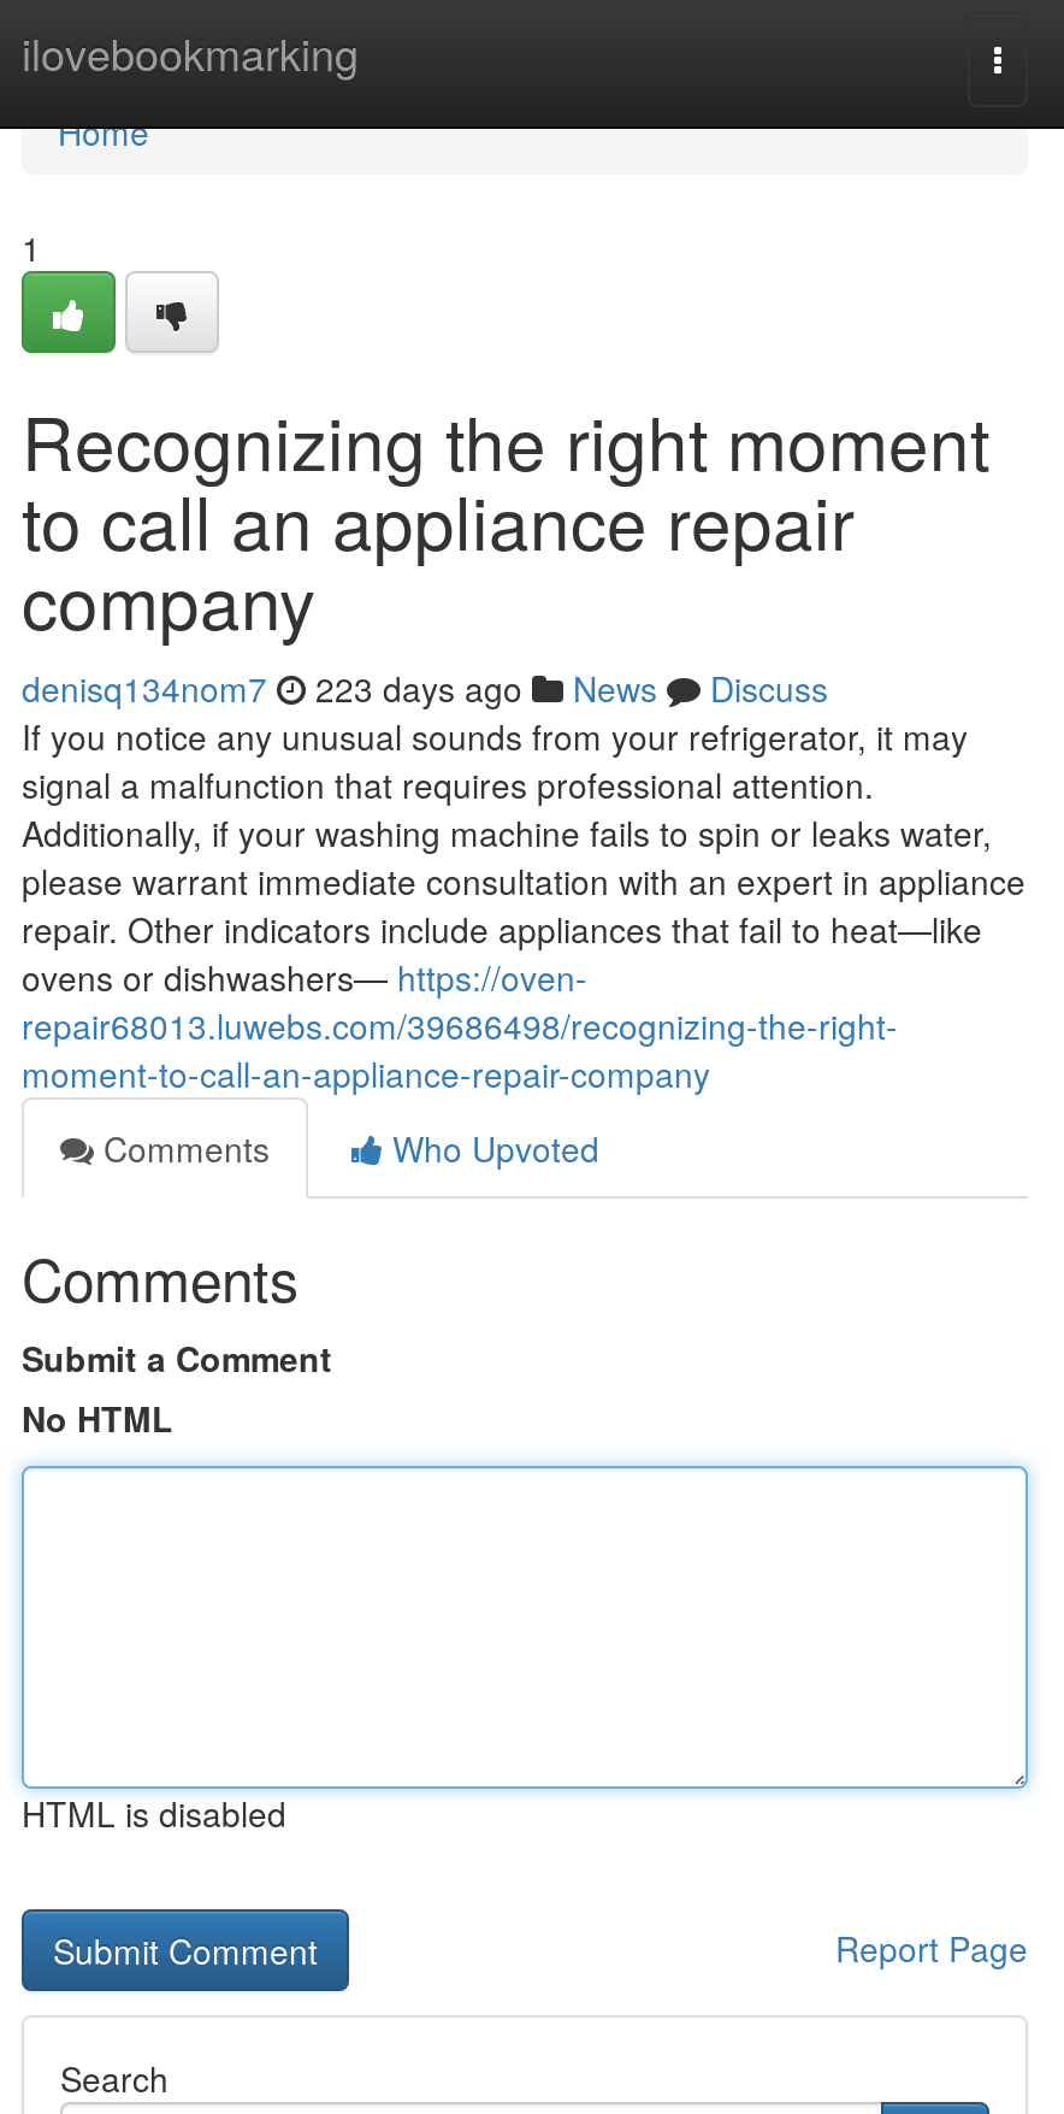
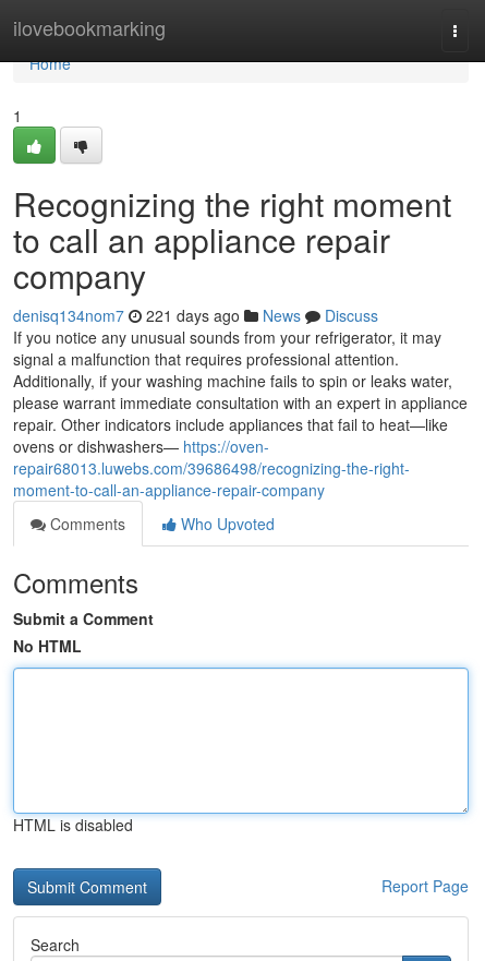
[22,664,828,712] denisq134nom7 223 days ago News Discuss -> [13,304,378,326] denisq134nom7 221 days ago News Discuss

